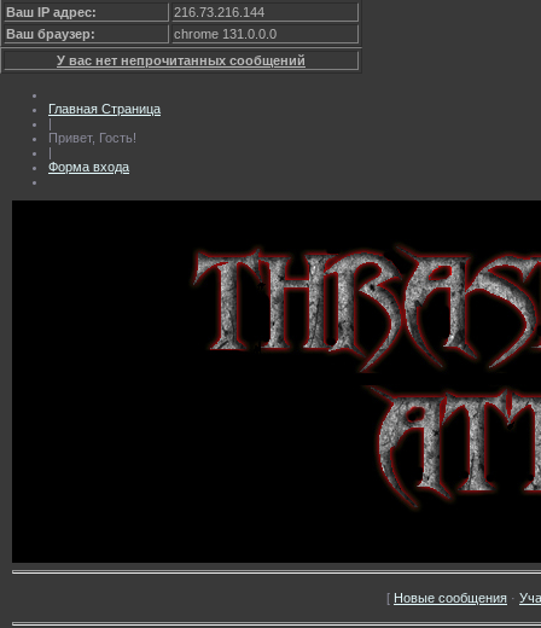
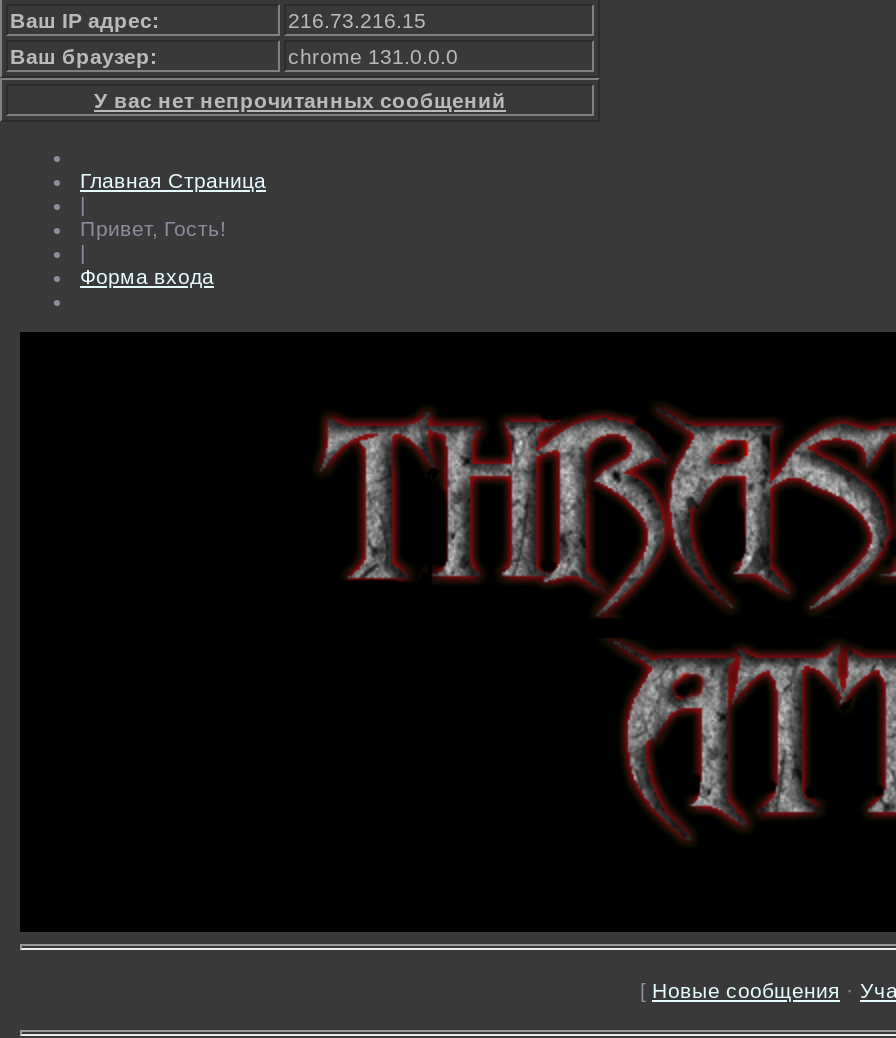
[174,5,264,19] 216.73.216.144 -> [288,8,426,32] 216.73.216.15

